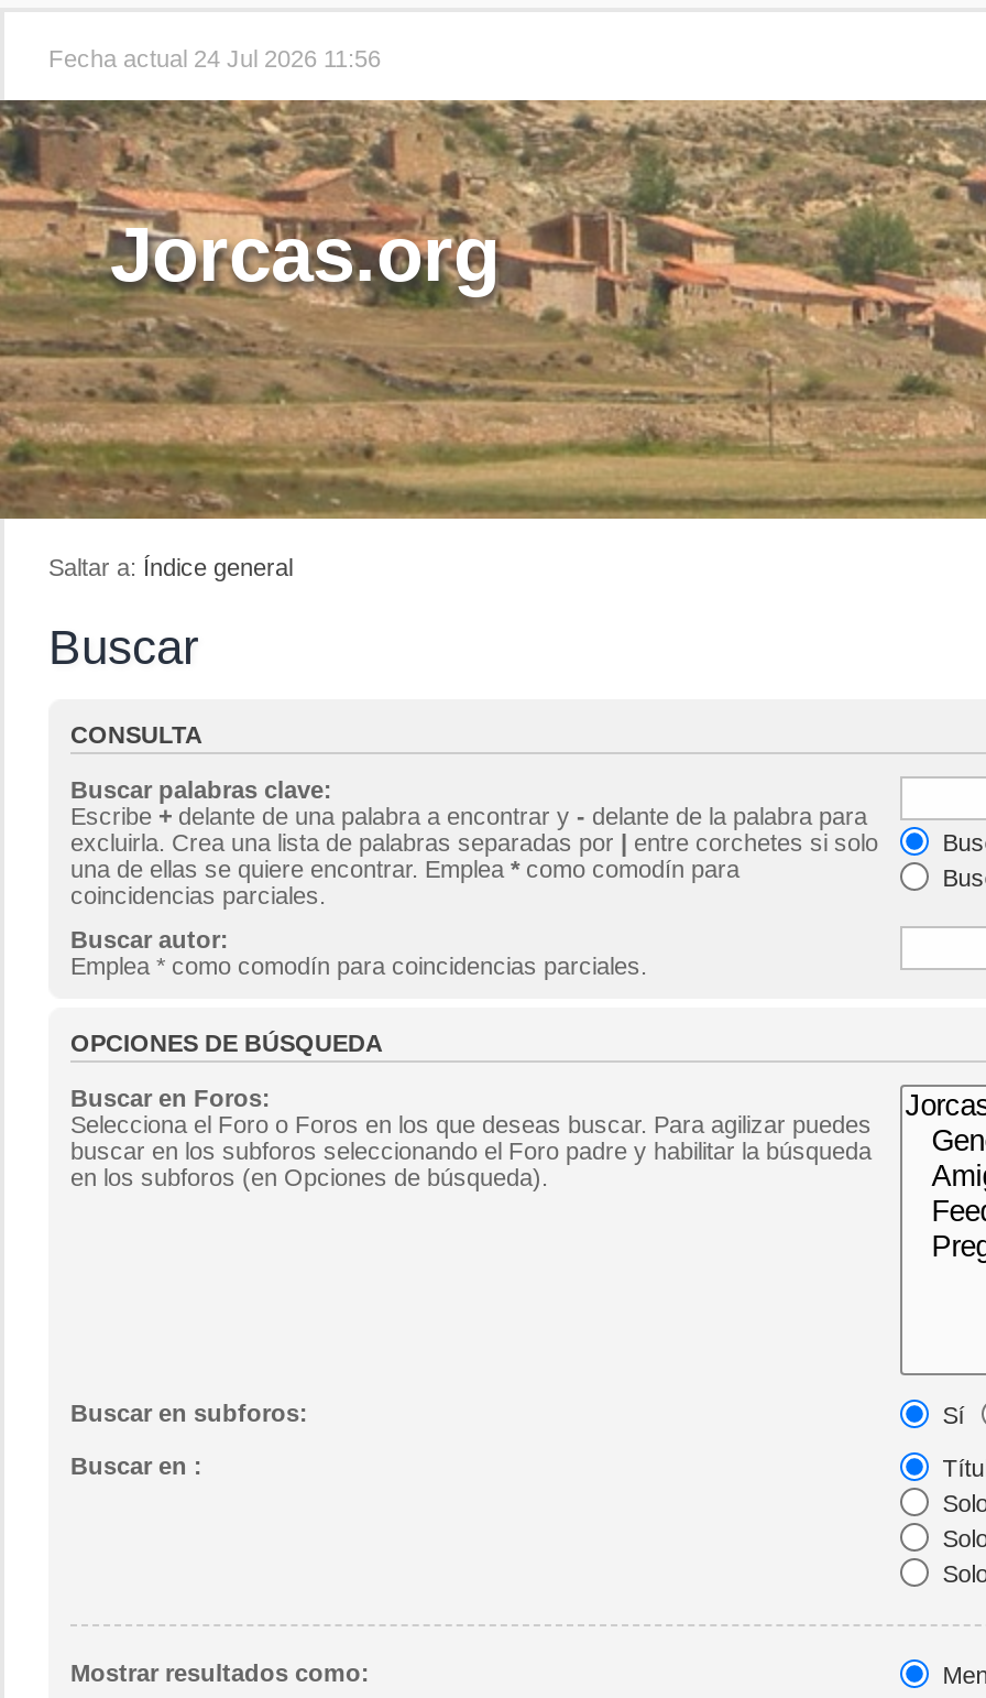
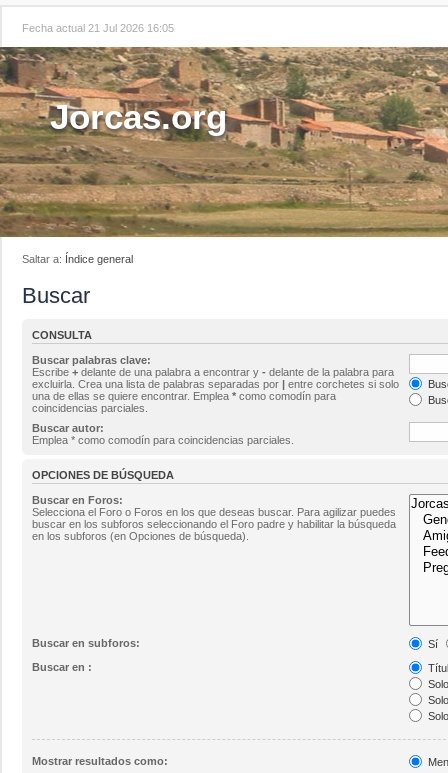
[48,45,381,72] Fecha actual 24 Jul 2026 11:56 -> [22,22,174,34] Fecha actual 21 Jul 2026 16:05

